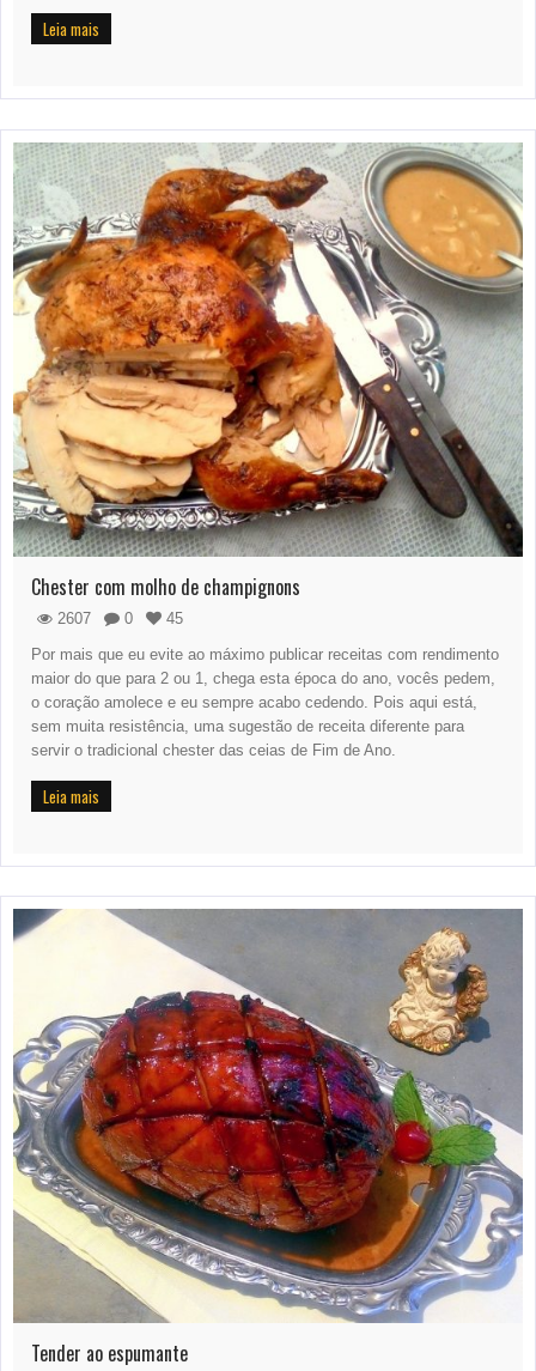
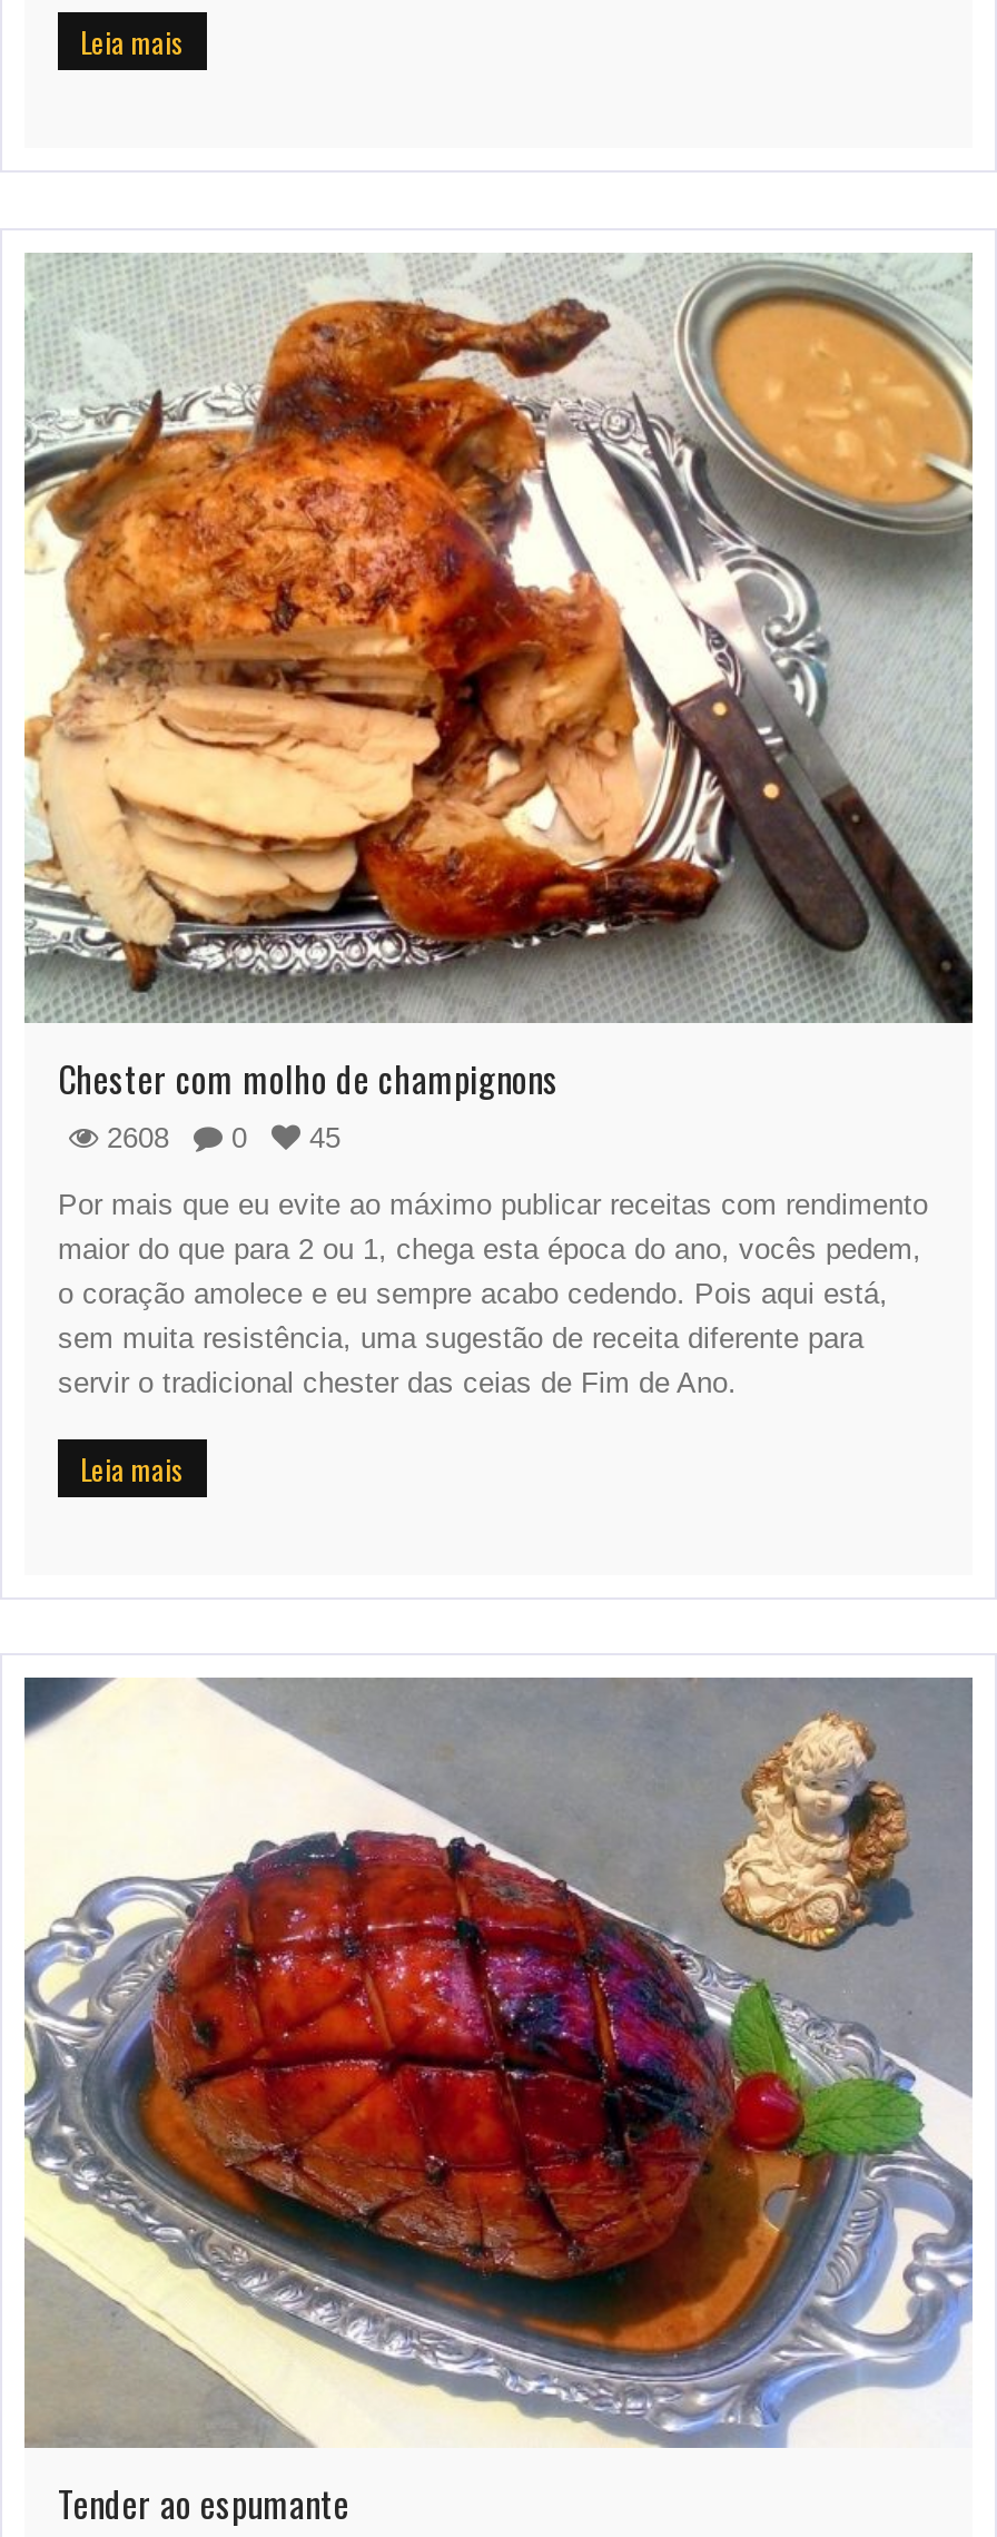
[53,609,183,627] 2607 0 45 -> [98,1120,340,1154] 2608 0 45

